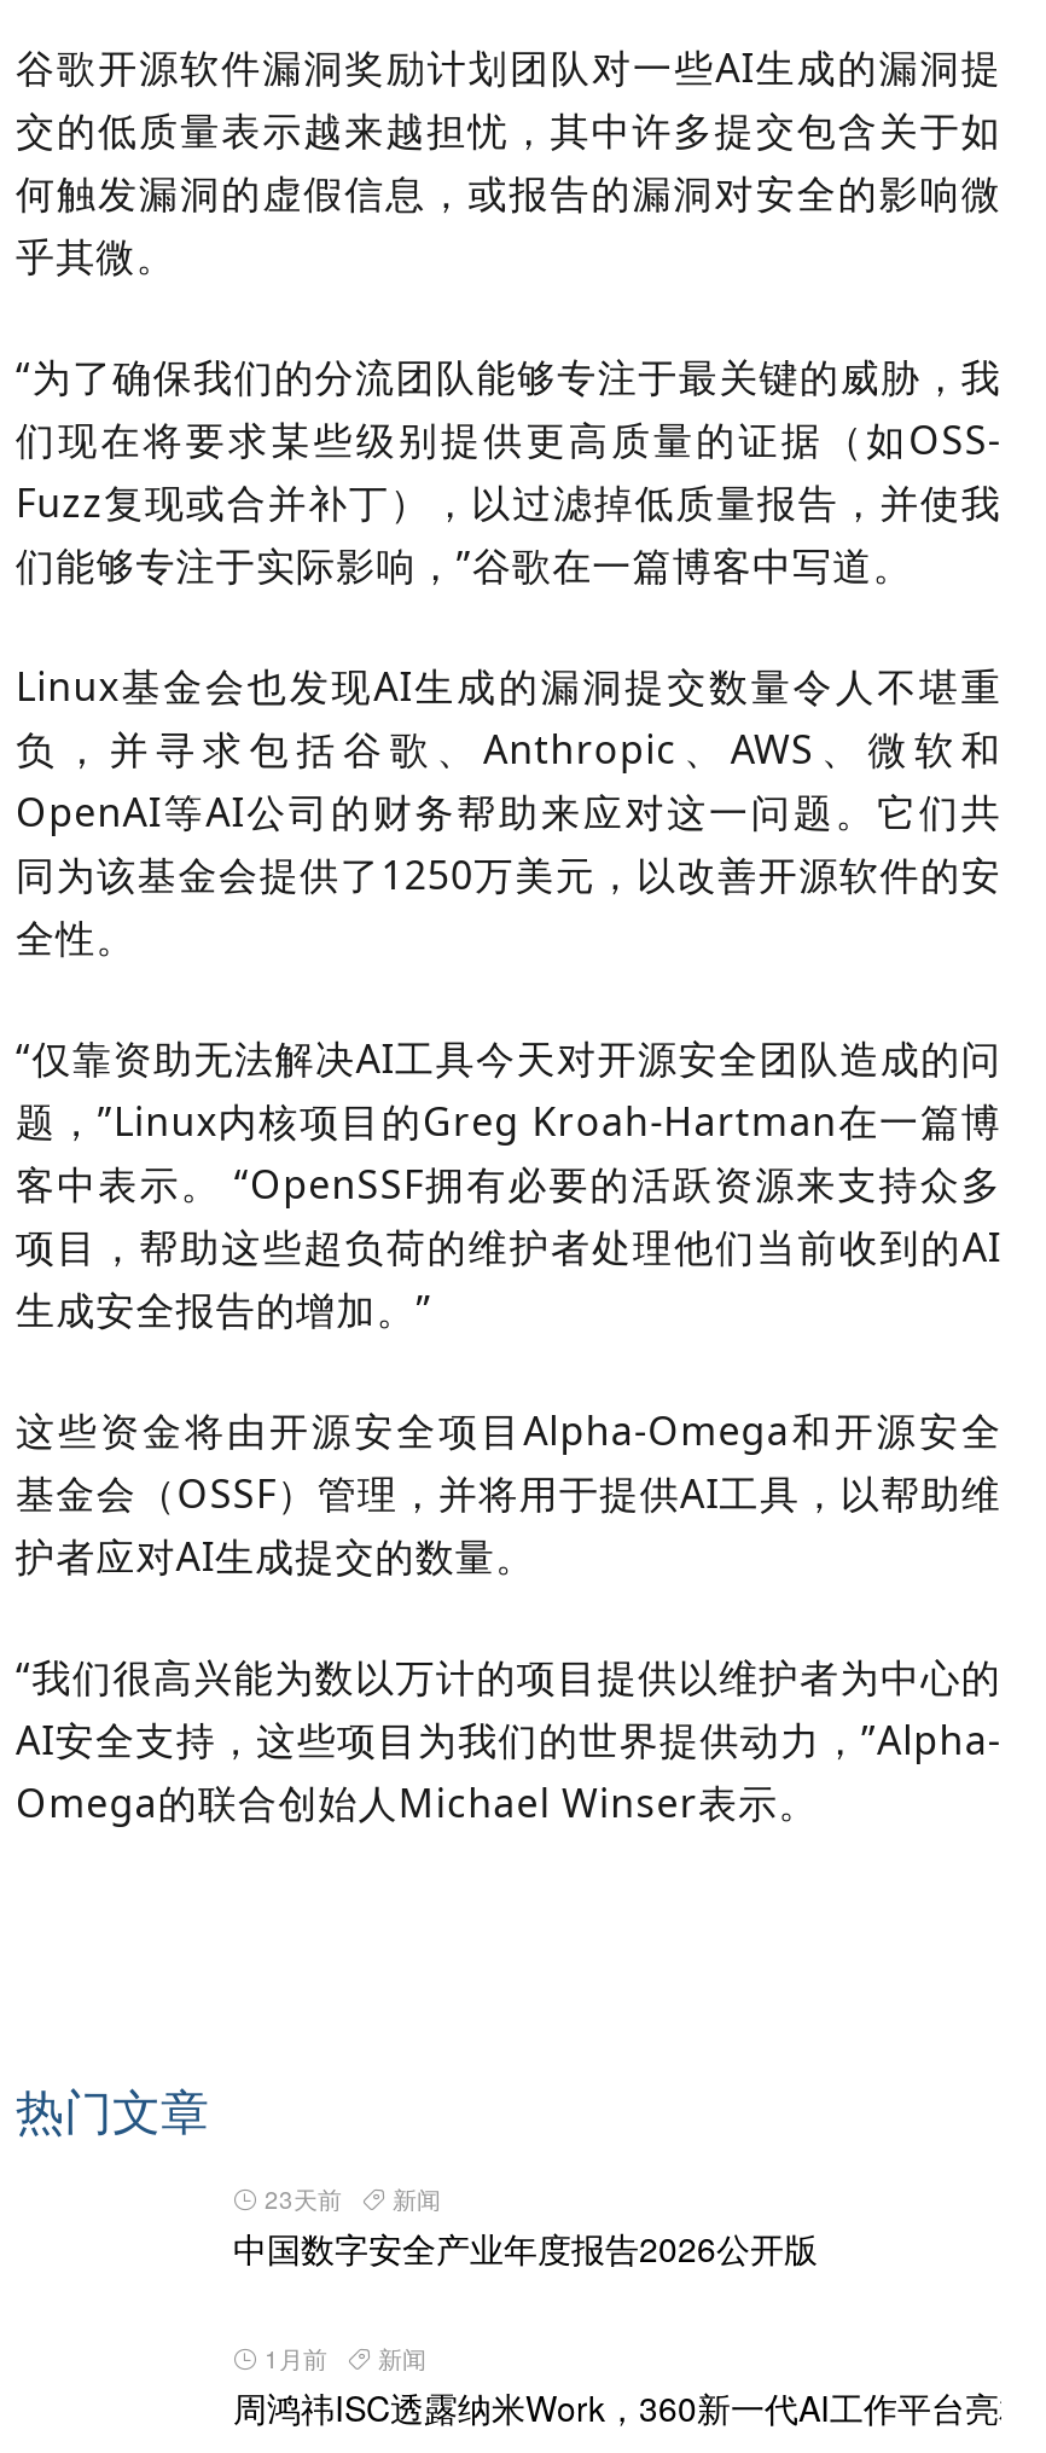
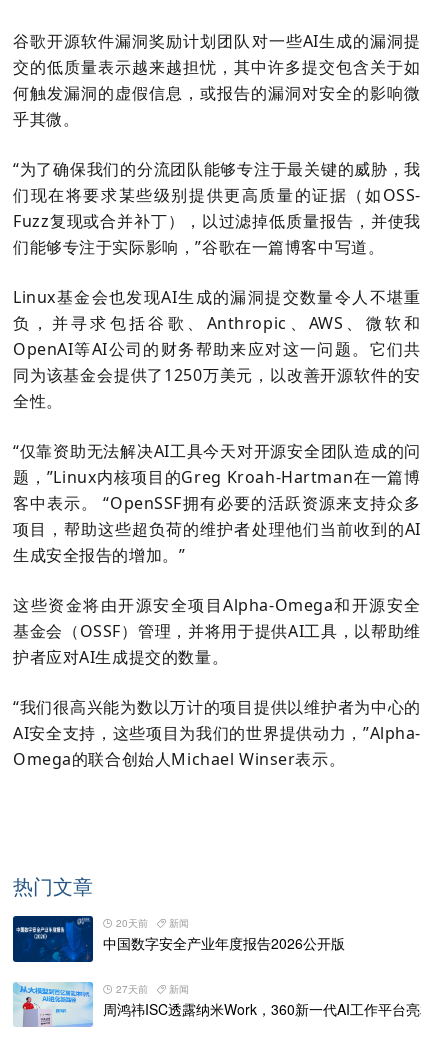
none -> [12,915,94,963] [image]
[265,2183,441,2216] 23天前 新闻 -> [116,916,189,930] 20天前 新闻
none -> [12,981,94,1028] [image]
[265,2341,426,2375] 1月前 新闻 -> [116,982,189,996] 27天前 新闻

